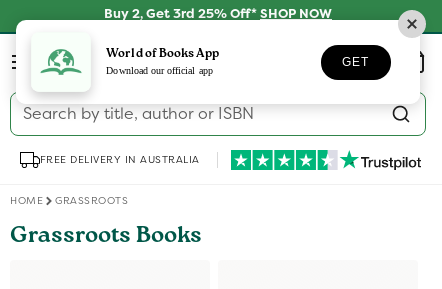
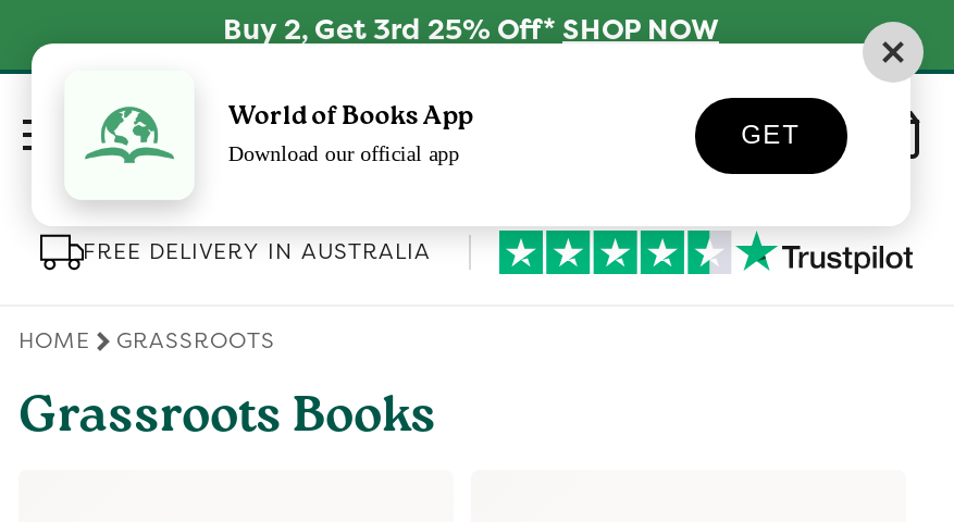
[23,105,254,123] Search by title, author or ISBN -> none

